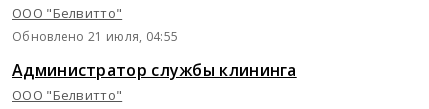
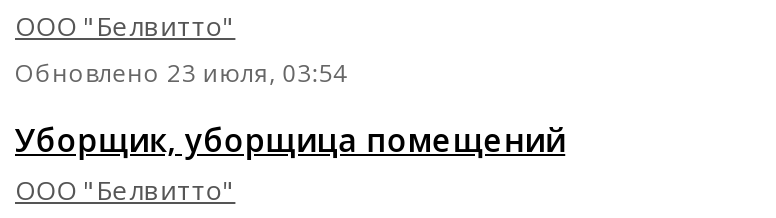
[12,28,178,45] Обновлено 21 июля, 04:55 -> [15,56,347,90] Обновлено 23 июля, 03:54
[12,59,297,81] Администратор службы клининга -> [15,118,565,162] Уборщик, уборщица помещений

